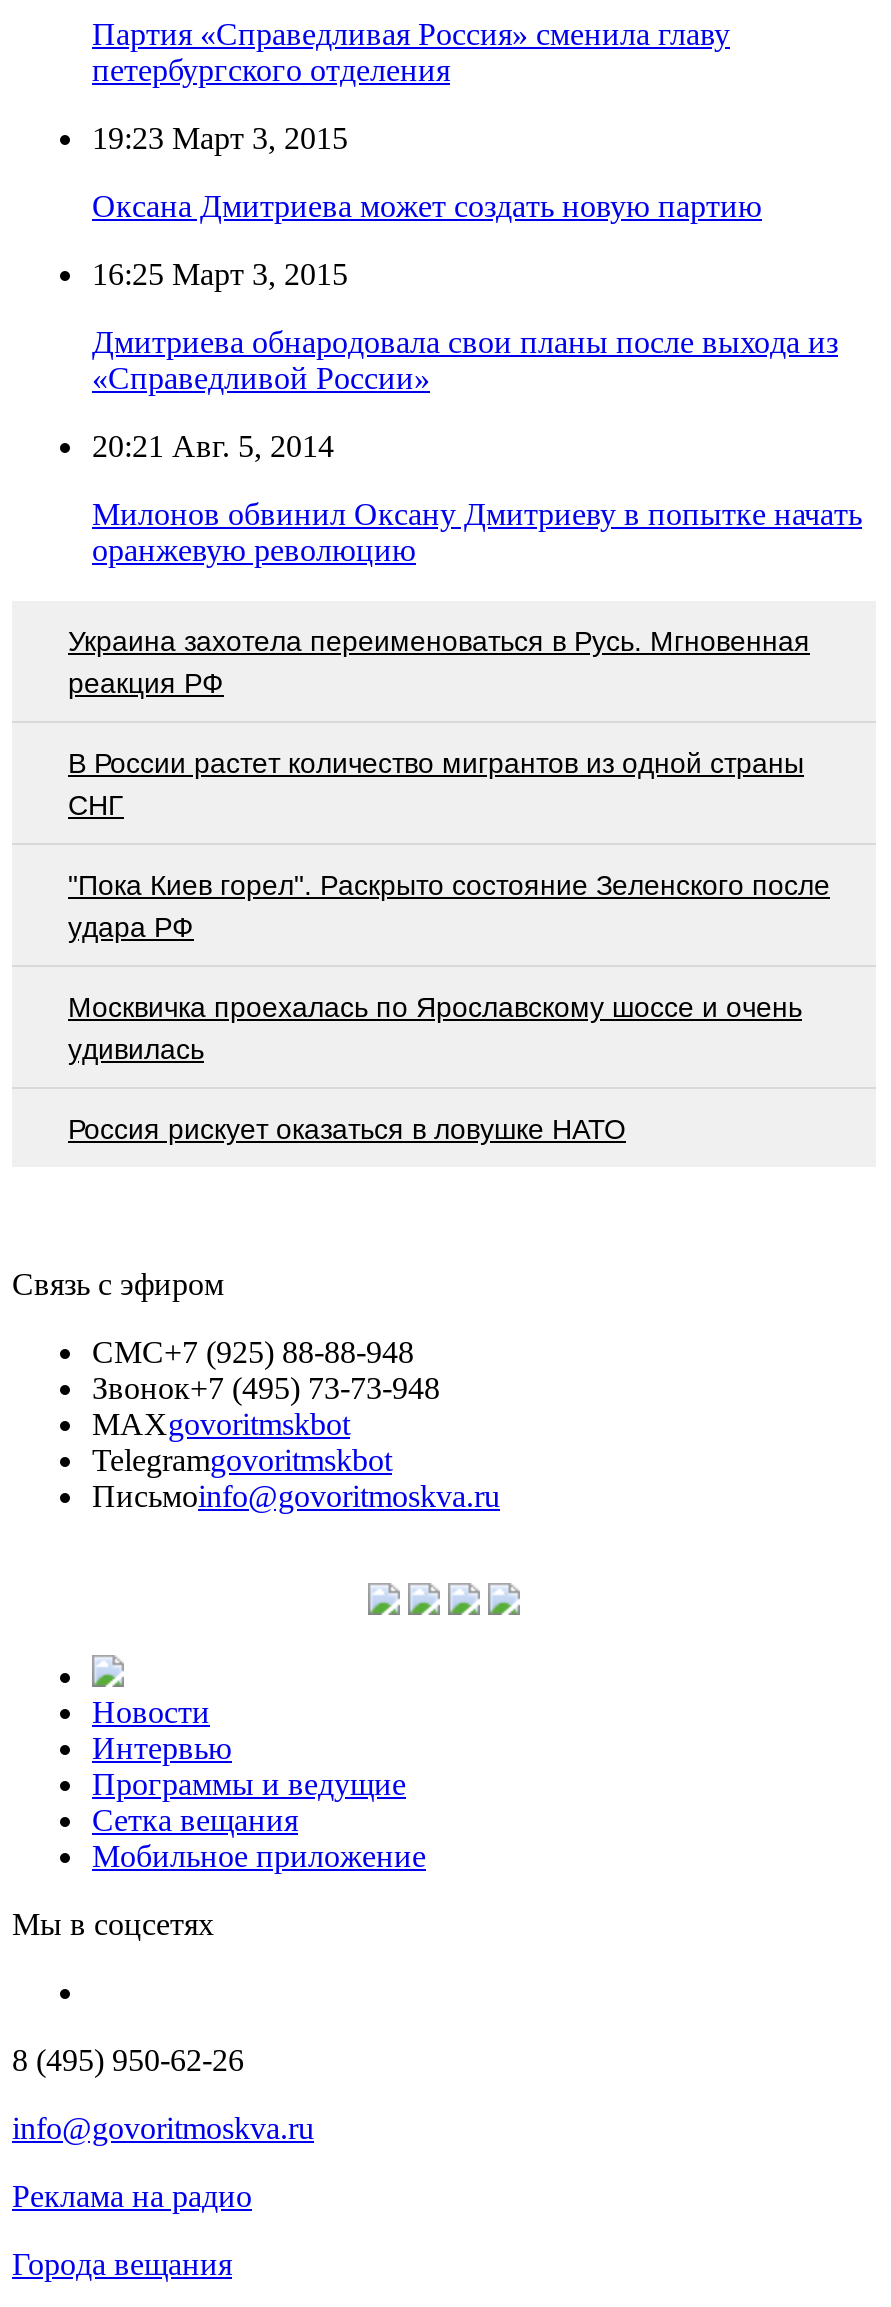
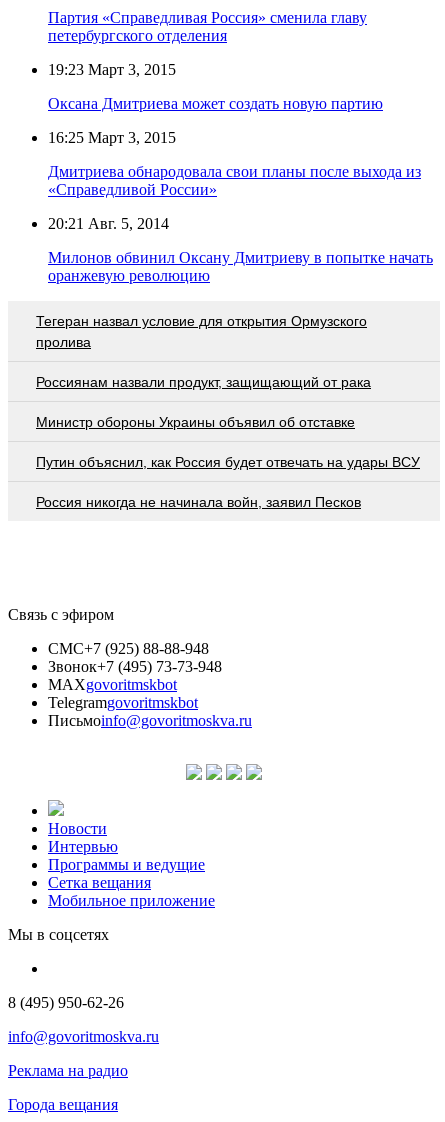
[68,624,810,698] Украина захотела переименоваться в Русь. Мгновенная | реакция РФ -> [36,313,367,350] Тегеран назвал условие для открытия Ормузского | пролива
[68,746,804,820] В России растет количество мигрантов из одной страны | СНГ -> [36,374,371,390] Россиянам назвали продукт, защищающий от рака
[68,868,830,942] "Пока Киев горел". Раскрыто состояние Зеленского после | удара РФ -> [36,414,355,430] Министр обороны Украины объявил об отставке
[68,990,802,1064] Москвичка проехалась по Ярославскому шоссе и очень | удивилась -> [36,454,420,470] Путин объяснил, как Россия будет отвечать на удары ВСУ
[68,1112,626,1144] Россия рискует оказаться в ловушке НАТО -> [36,494,361,510] Россия никогда не начинала войн, заявил Песков

